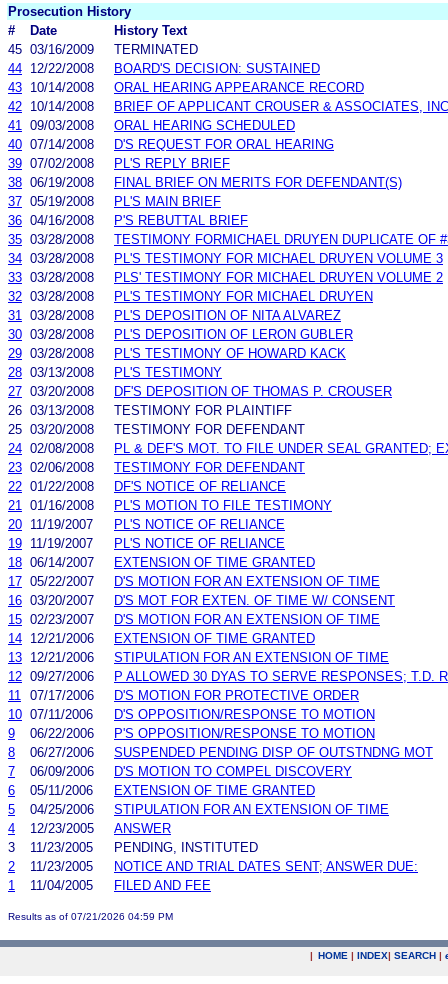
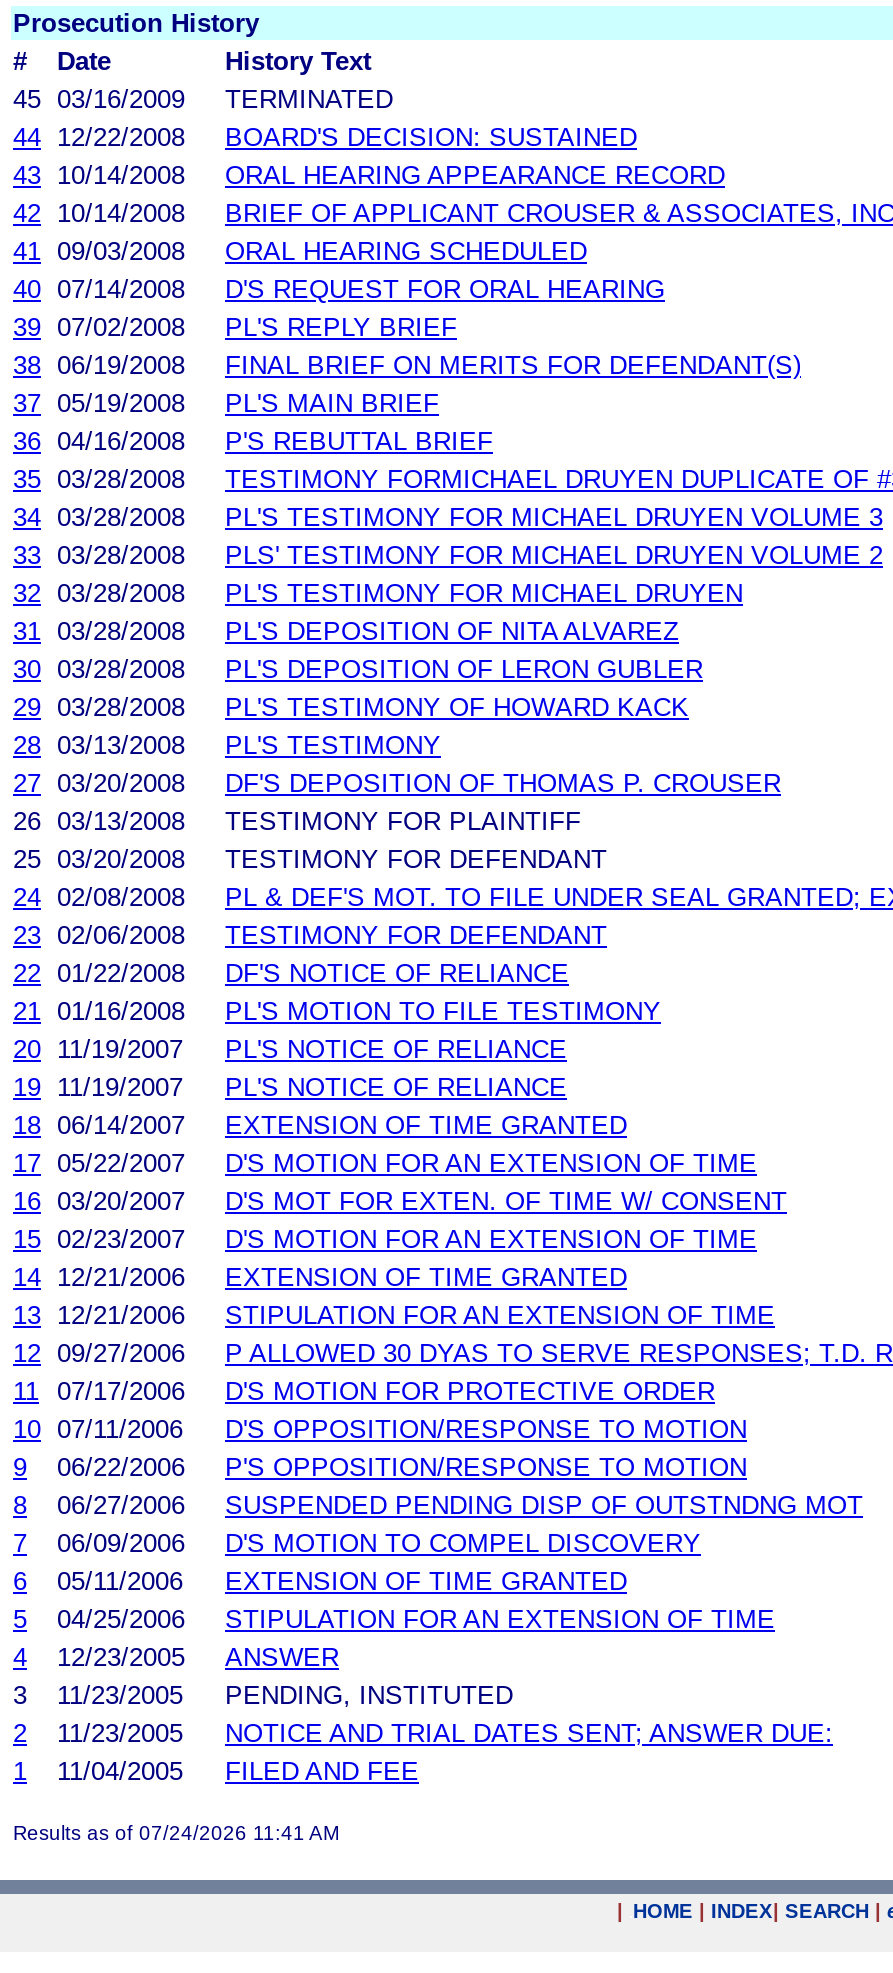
[8,911,173,922] Results as of 07/21/2026 04:59 PM -> [13,1822,339,1844] Results as of 07/24/2026 11:41 AM

